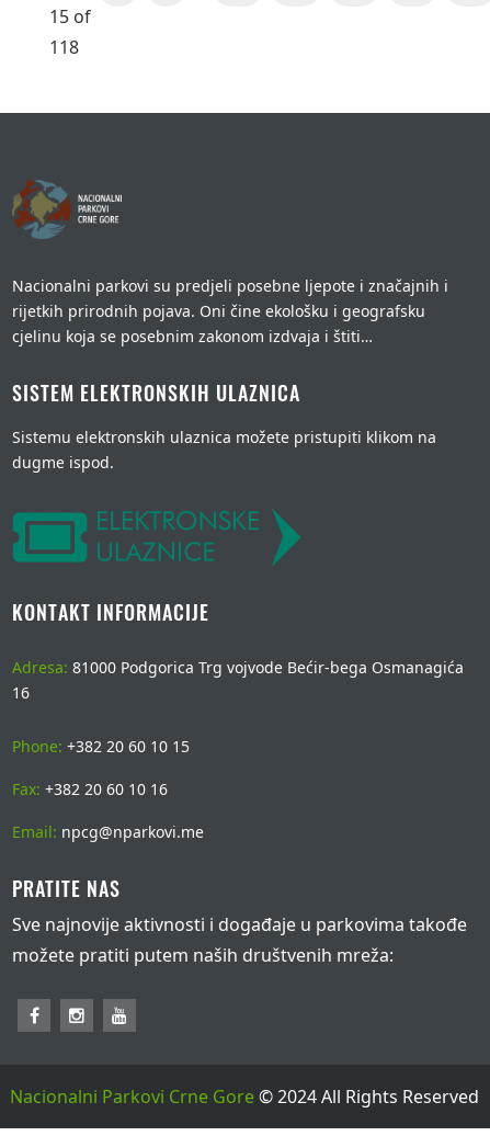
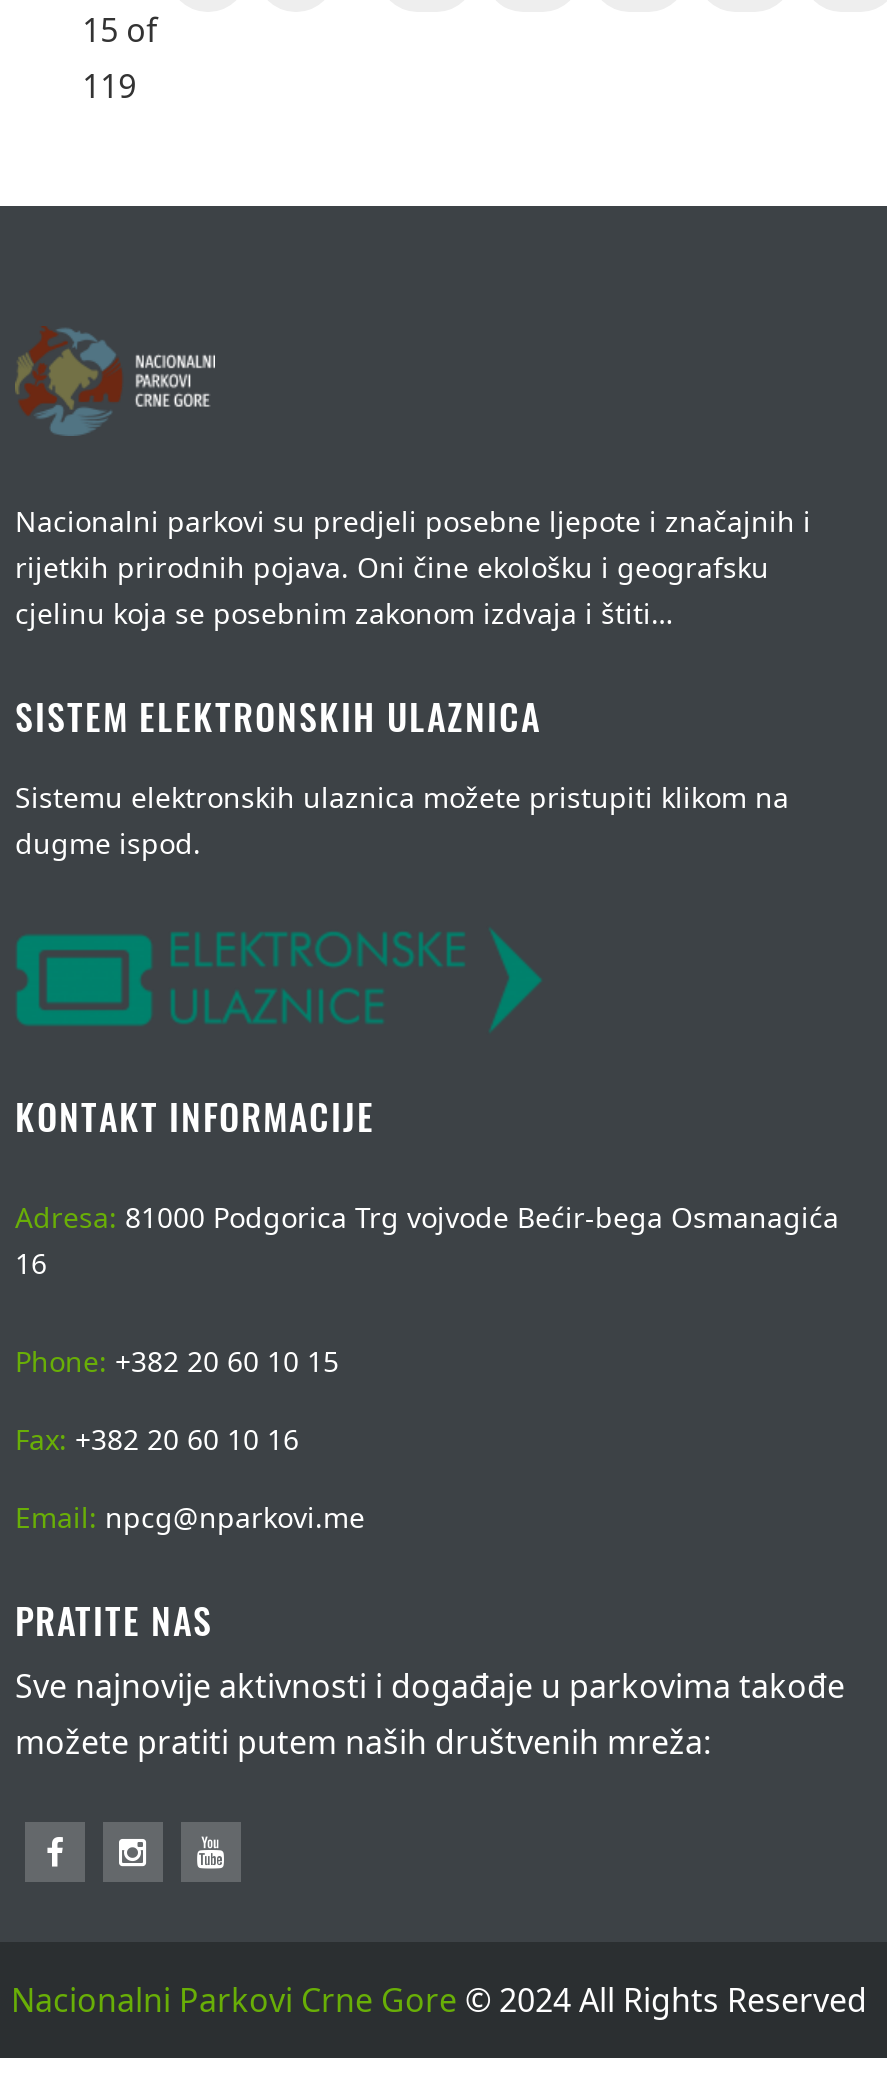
[49,35,78,59] 118 -> [82,64,136,108] 119

